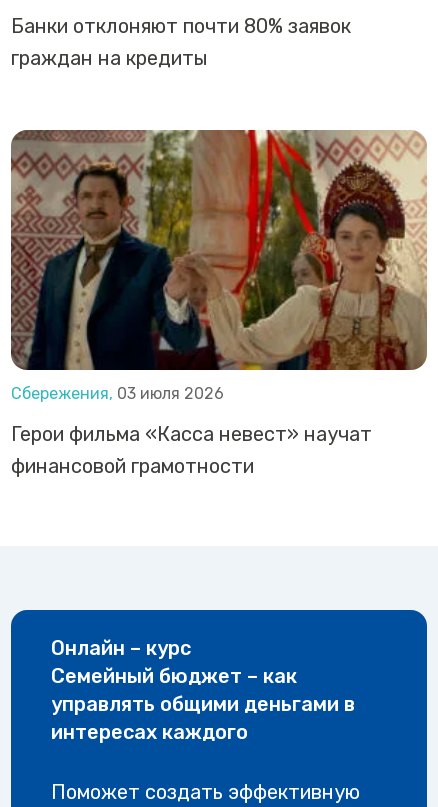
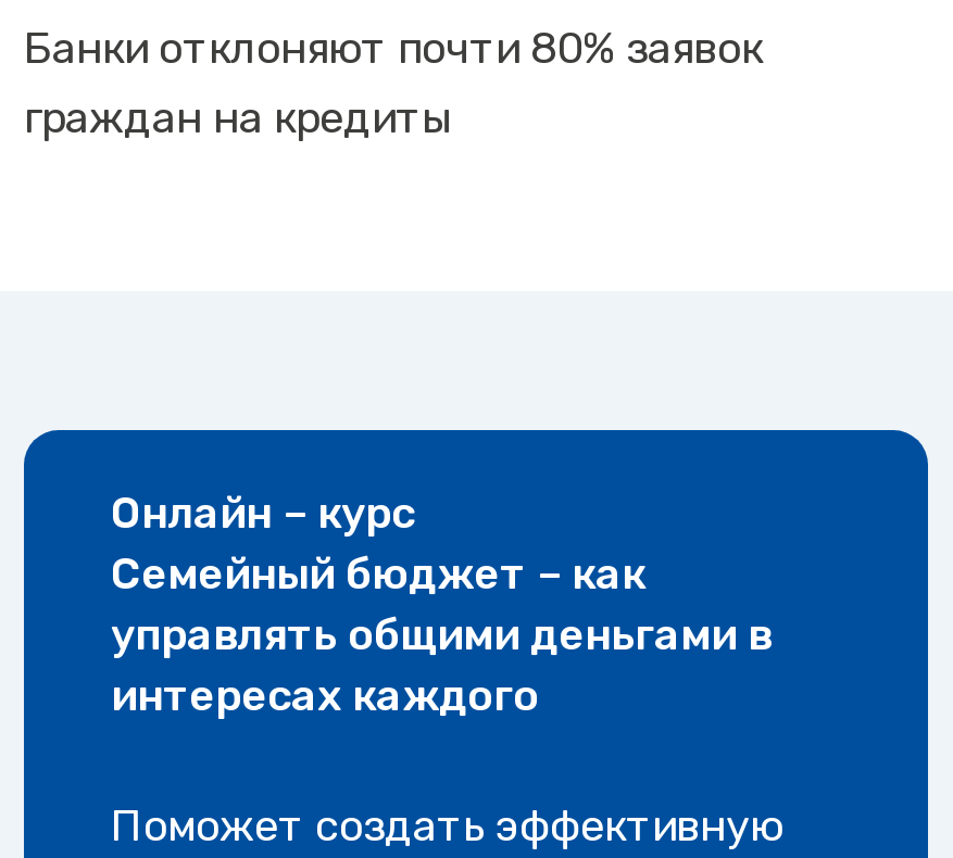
[10,129,428,478] [image] | Сбережения, 03 июля 2026 | Герои фильма «Касса невест» научат | финансовой грамотности -> none

